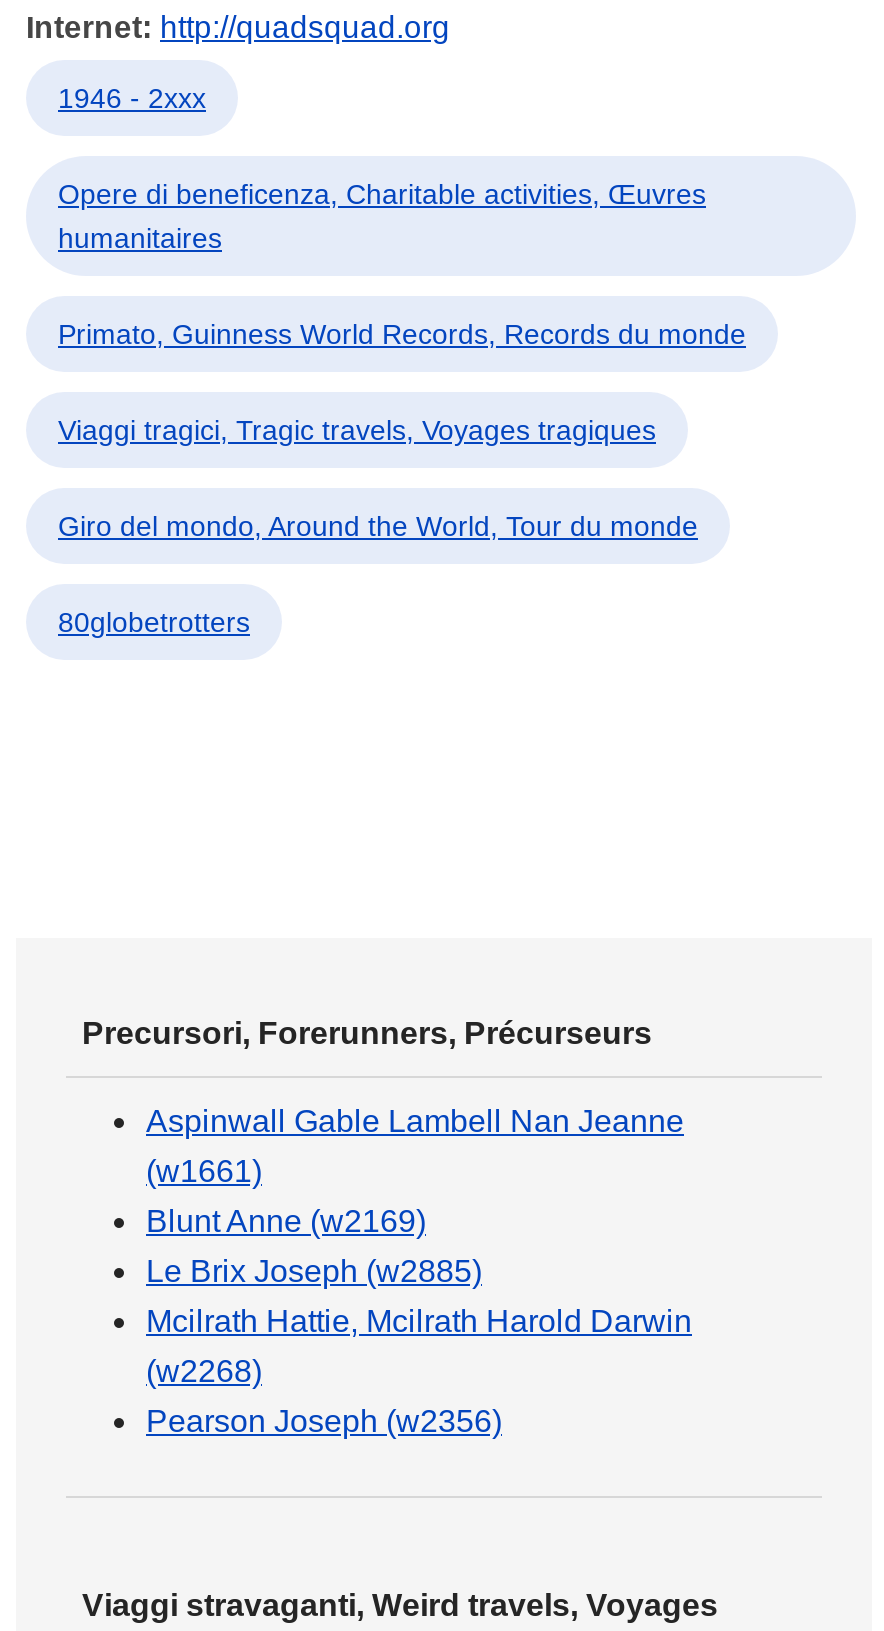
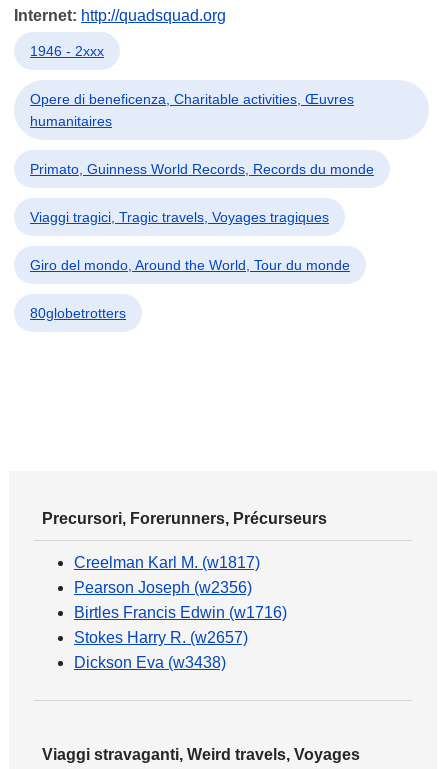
[146,1105,692,1389] Aspinwall Gable Lambell Nan Jeanne | (w1661) | Blunt Anne (w2169) | Le Brix Joseph (w2885) | Mcilrath Hattie, Mcilrath Harold Darwin | (w2268) -> [74,554,260,571] Creelman Karl M. (w1817)
moved [146,1405,502,1439] -> [74,579,252,596]: Pearson Joseph (w2356)
none -> [74,604,287,671] Birtles Francis Edwin (w1716) | Stokes Harry R. (w2657) | Dickson Eva (w3438)

